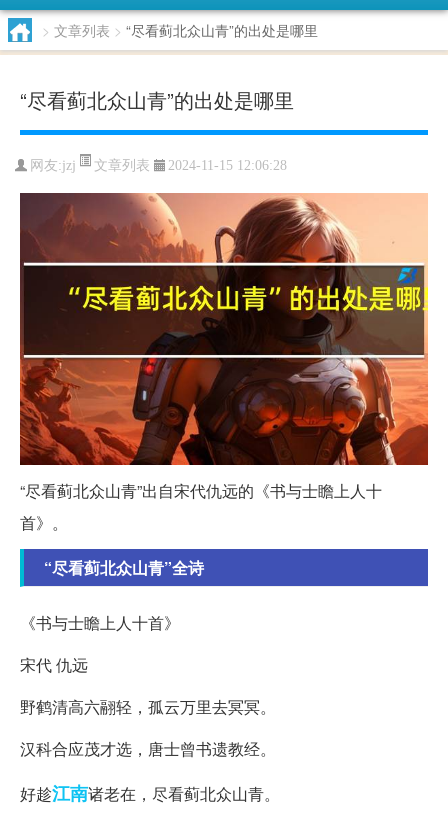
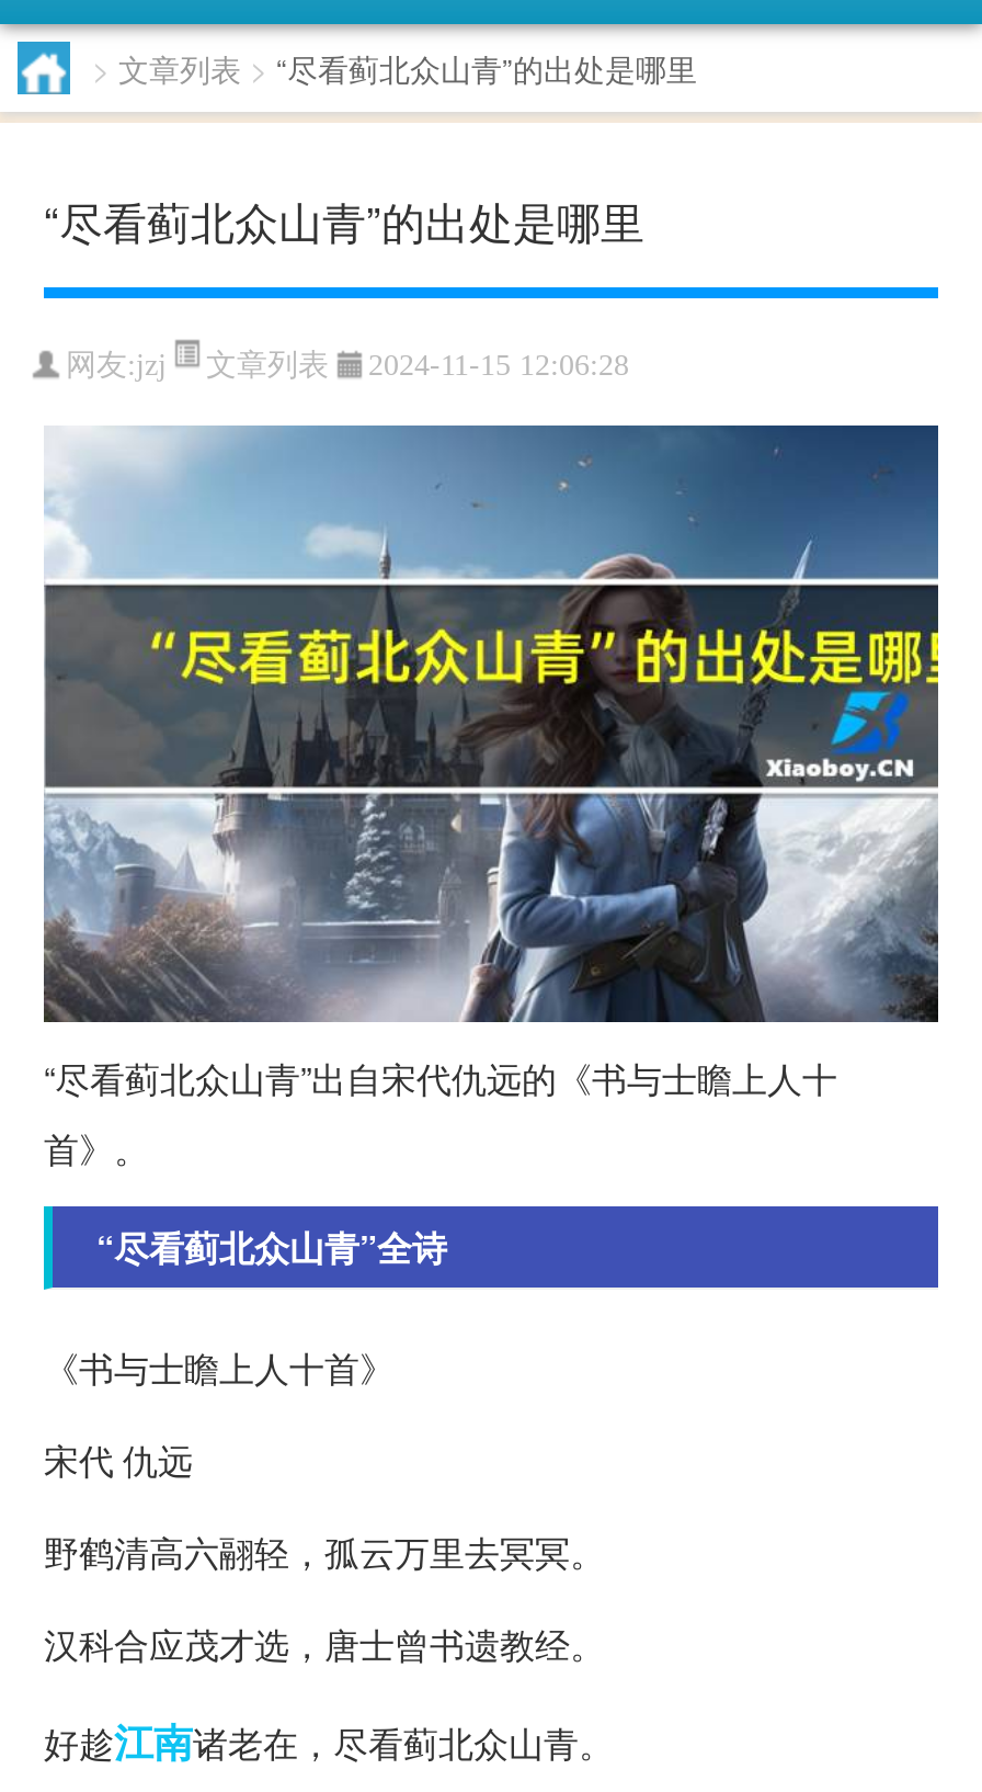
[19,192,429,466] [image] -> [42,423,940,1024] [image]

